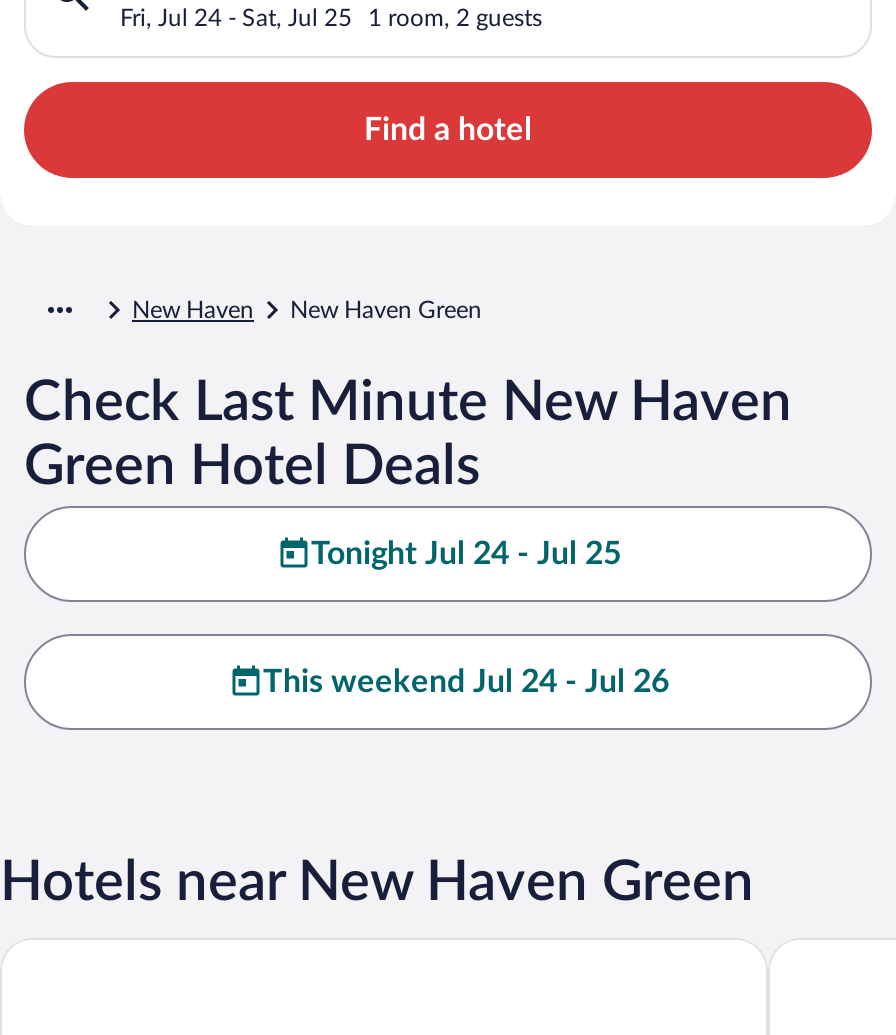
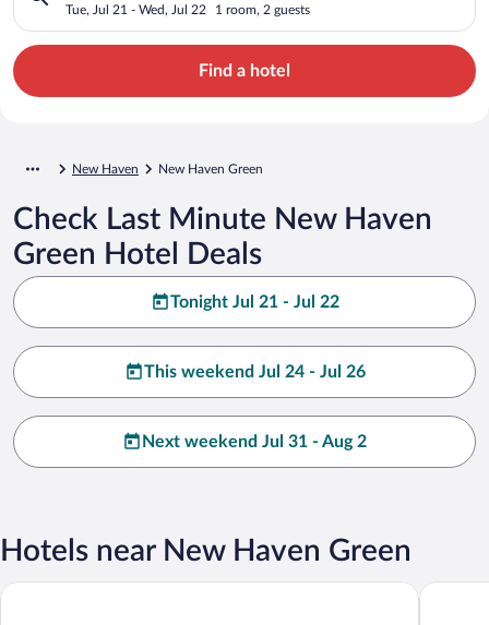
[120,5,352,29] Fri, Jul 24 - Sat, Jul 25 -> [65,3,206,16] Tue, Jul 21 - Wed, Jul 22
[311,537,621,569] Tonight Jul 24 - Jul 25 -> [170,293,339,311] Tonight Jul 21 - Jul 22
none -> [142,433,367,450] Next weekend Jul 31 - Aug 2

